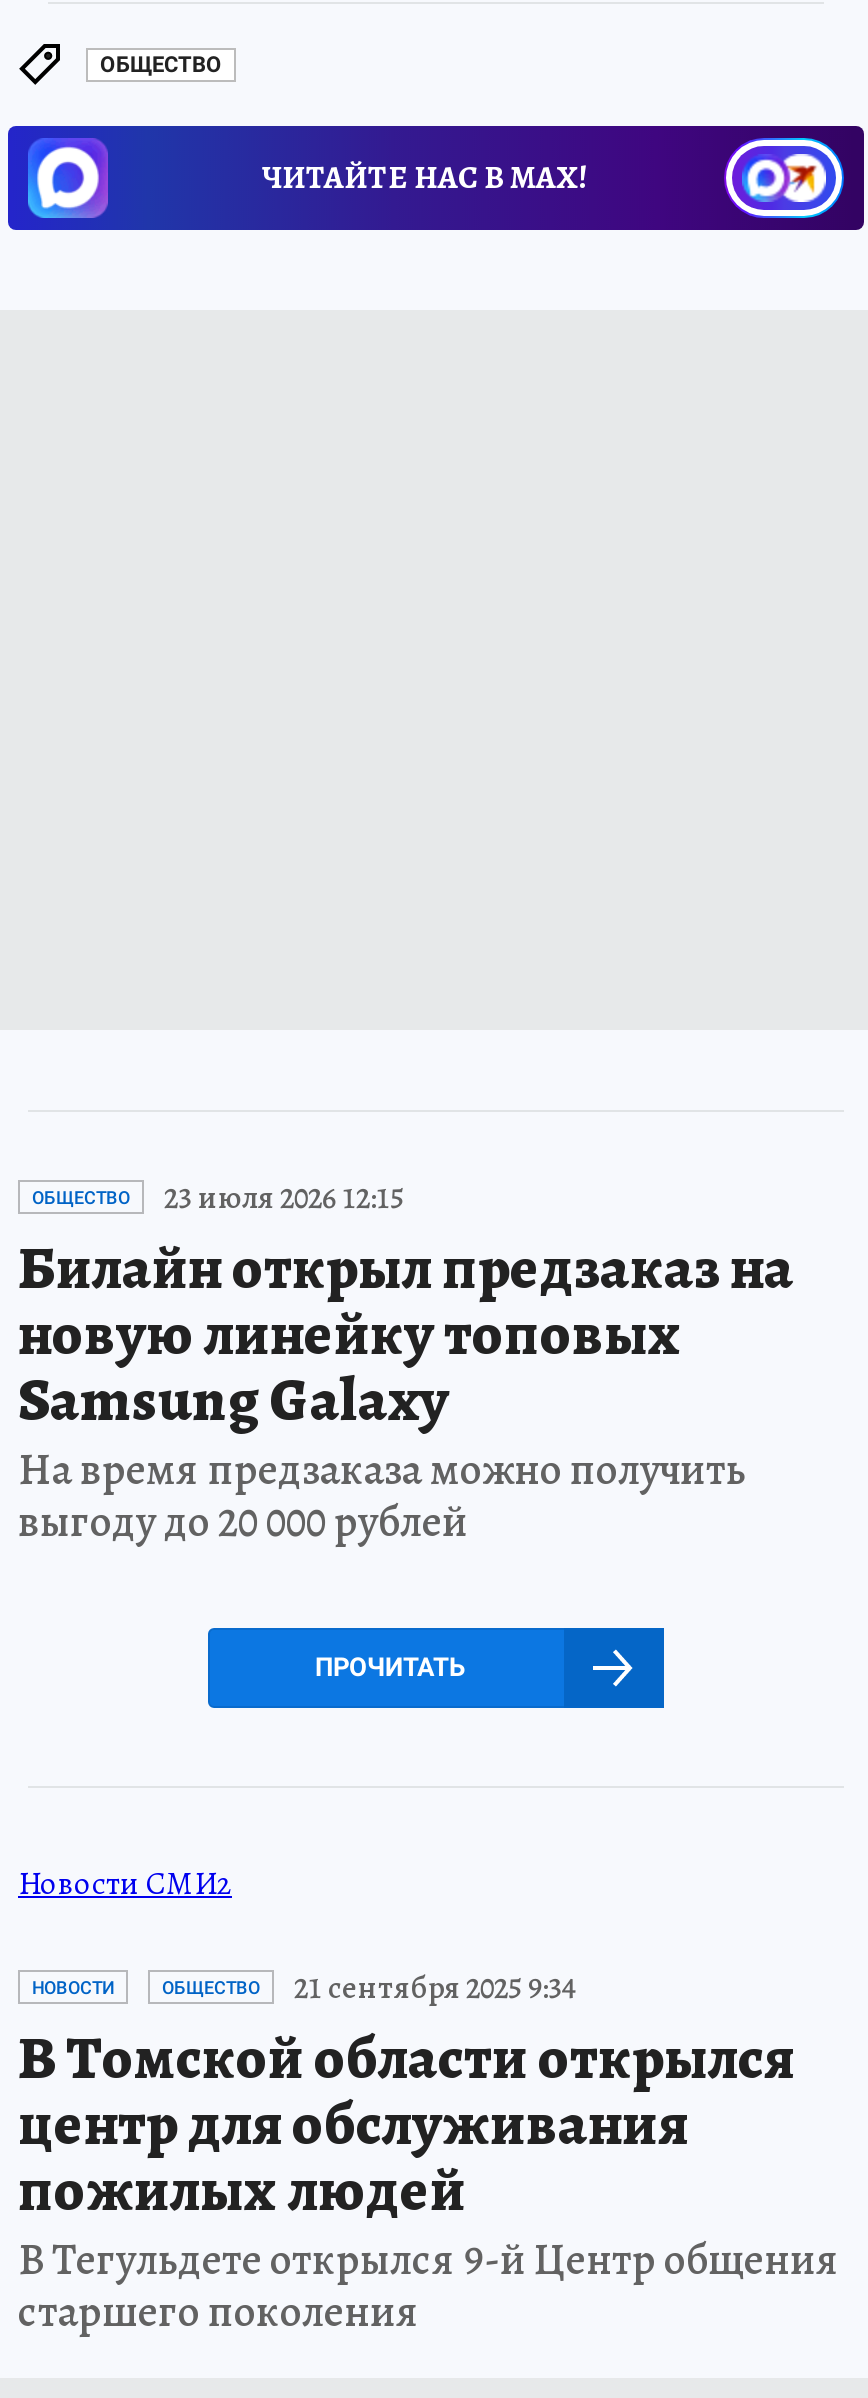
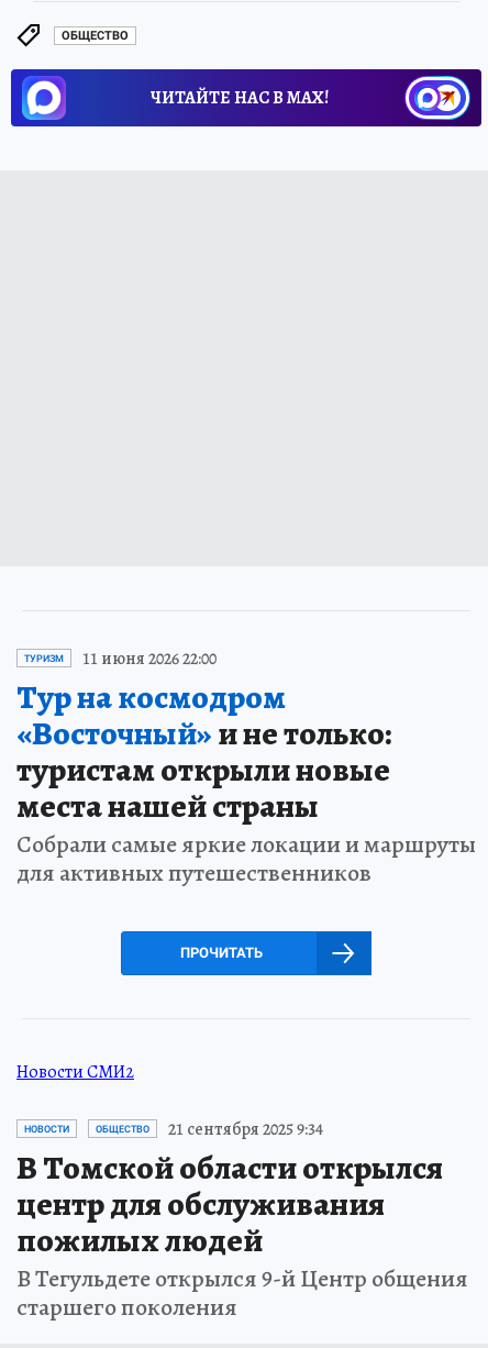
[18,1176,794,1552] ОБЩЕСТВО | 23 июля 2026 12:15 | Билайн открыл предзаказ на | новую линейку топовых | Samsung Galaxy | На время предзаказа можно получить | выгоду до 20 000 рублей -> [16,646,476,889] ТУРИЗМ | 11 июня 2026 22:00 | Тур на космодром | «Восточный»и не только: | туристам открыли новые | места нашей страны | Собрали самые яркие локации и маршруты | для активных путешественников

